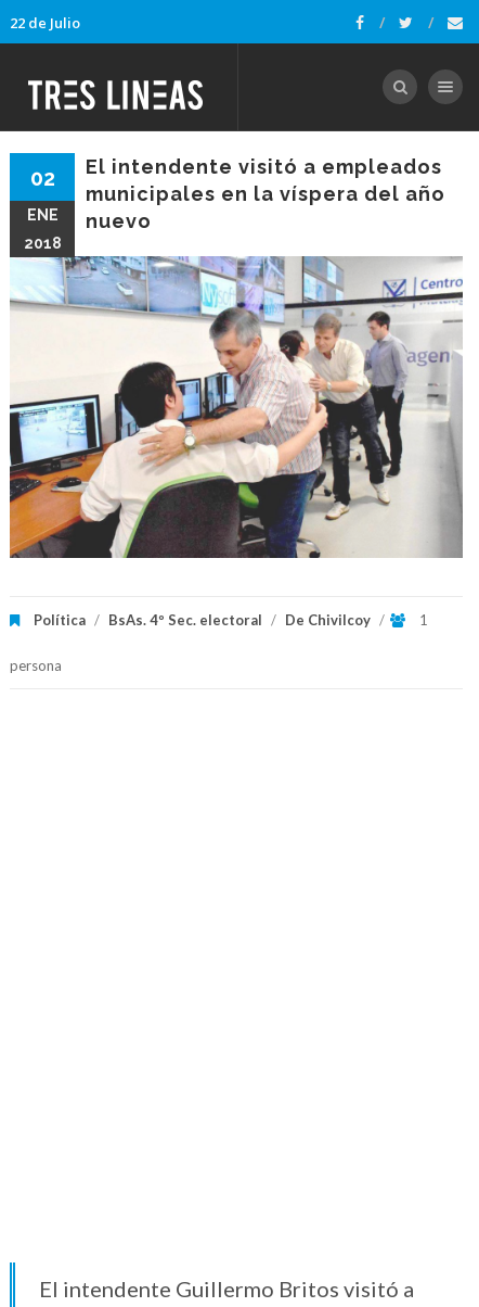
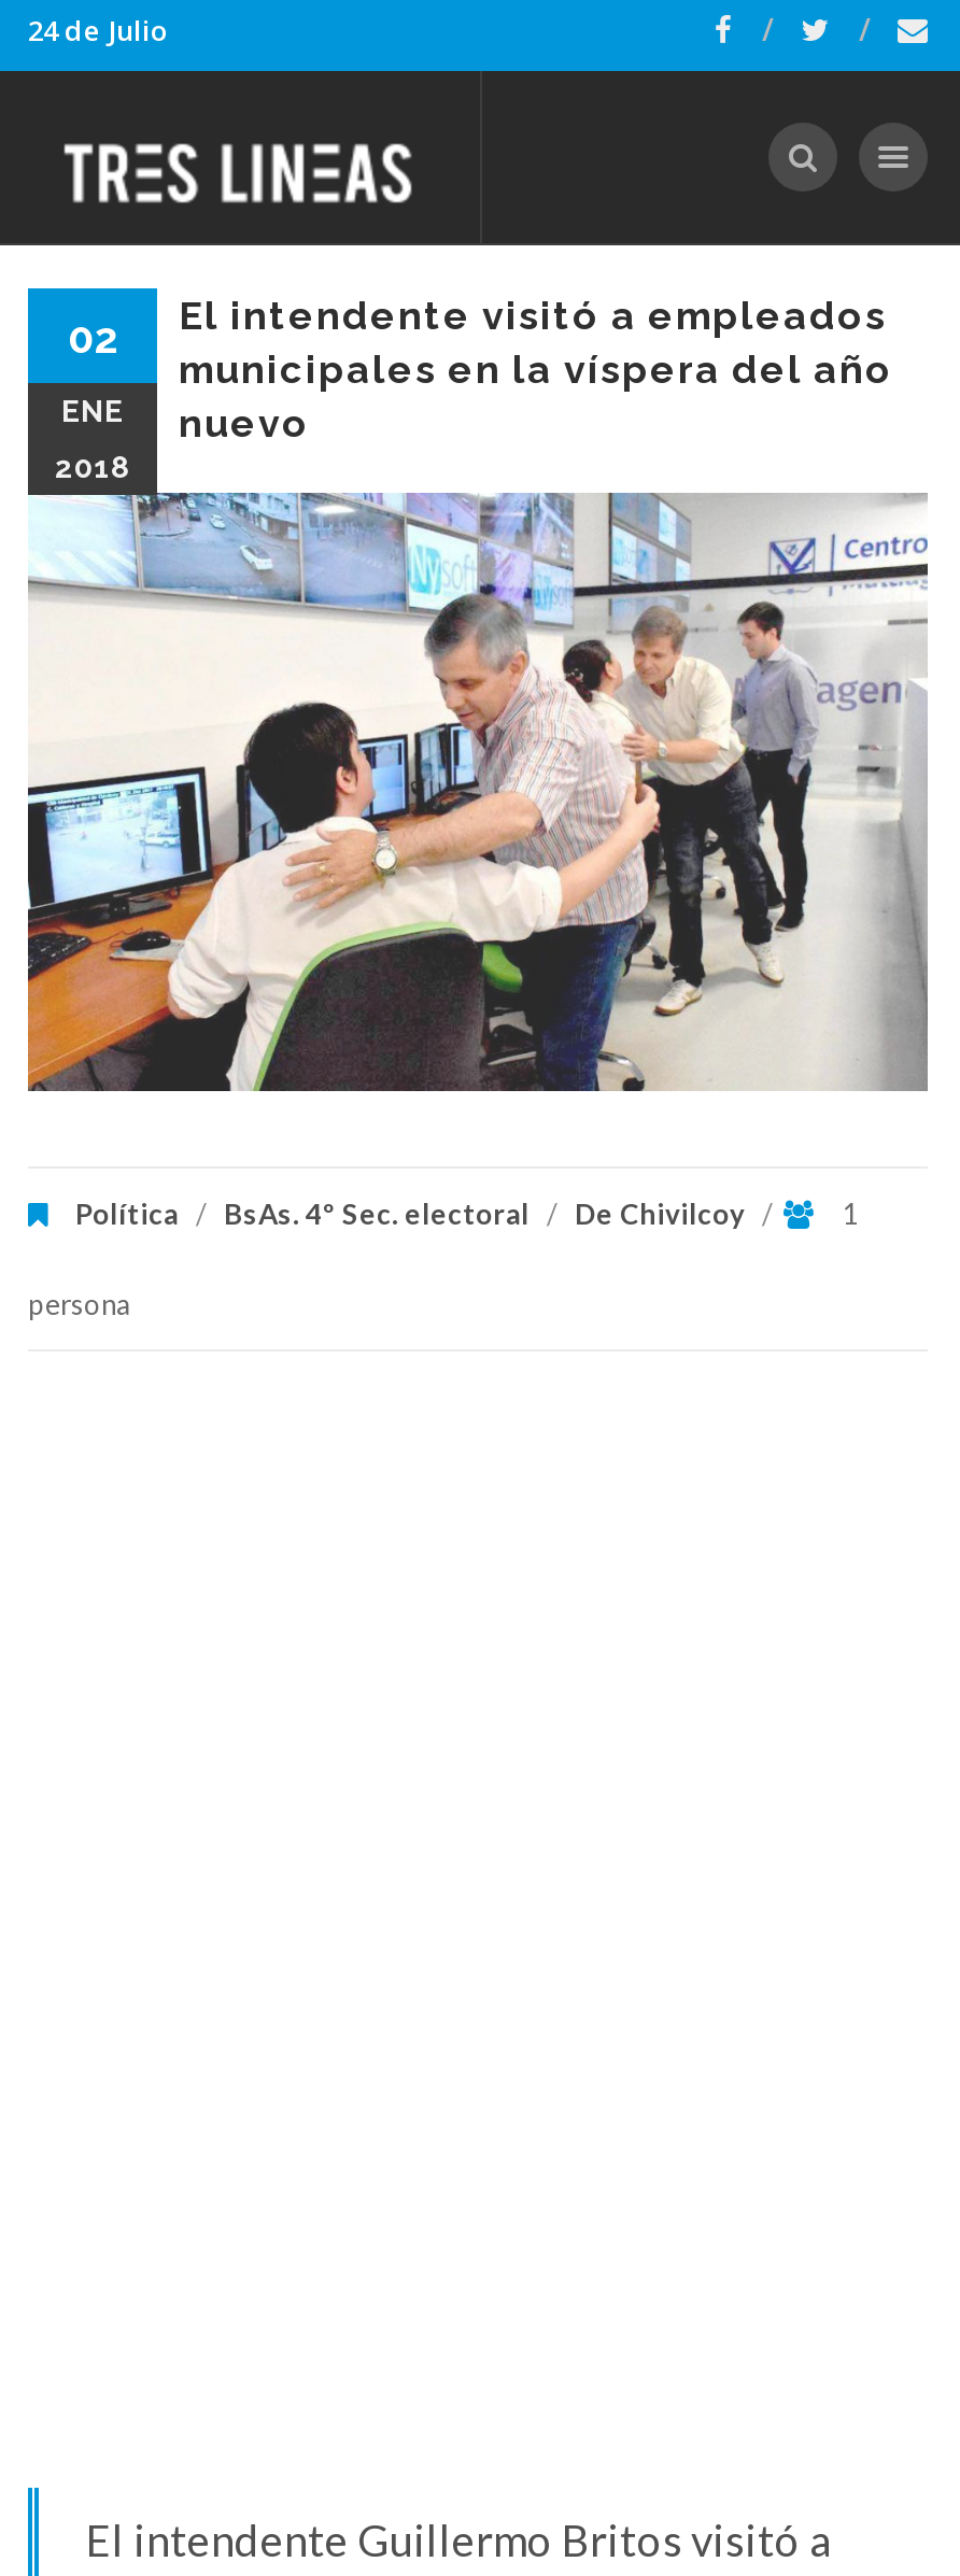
[10,13,80,33] 22 de Julio -> [28,11,168,49] 24 de Julio

